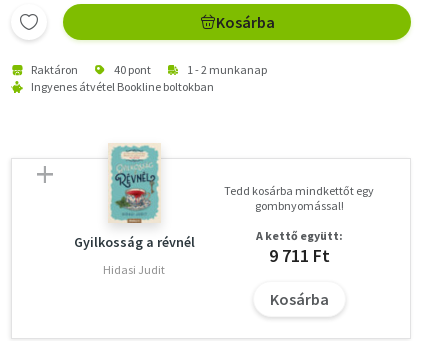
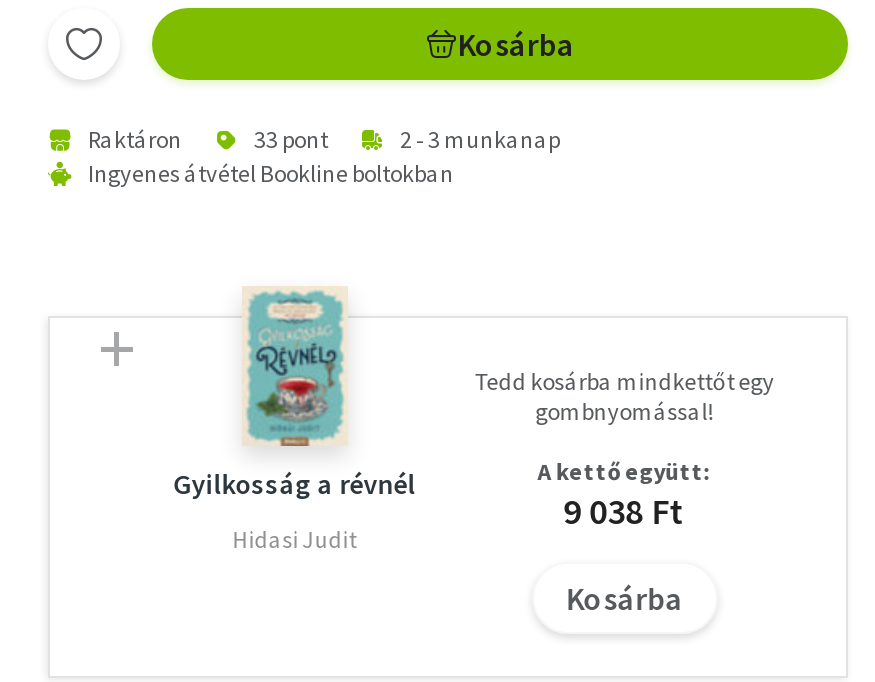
[114,62,151,77] 40 pont -> [254,125,328,155] 33 pont
[187,62,267,77] 1 - 2 munkanap -> [400,125,560,155] 2 - 3 munkanap
[269,244,330,267] 9 711 Ft -> [564,489,686,535] 9 038 Ft

